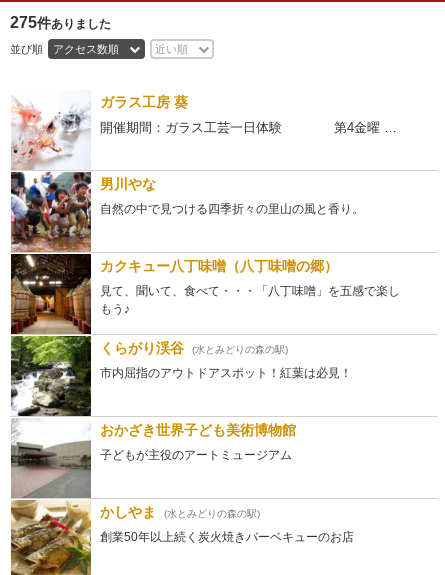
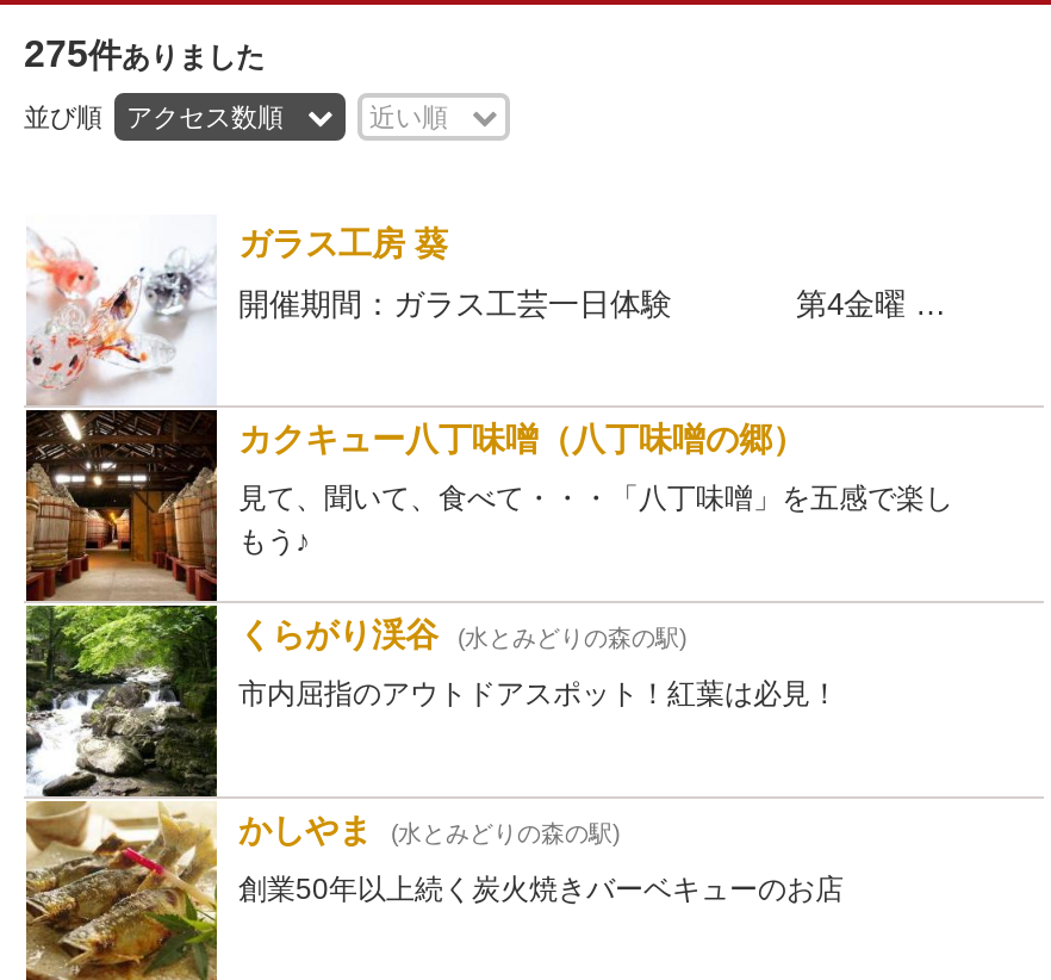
[11,172,364,252] [image] | 男川やな | 自然の中で見つける四季折々の里山の風と香り。 -> none
[11,417,296,498] [image] | おかざき世界子ども美術博物館 | 子どもが主役のアートミュージアム -> none

